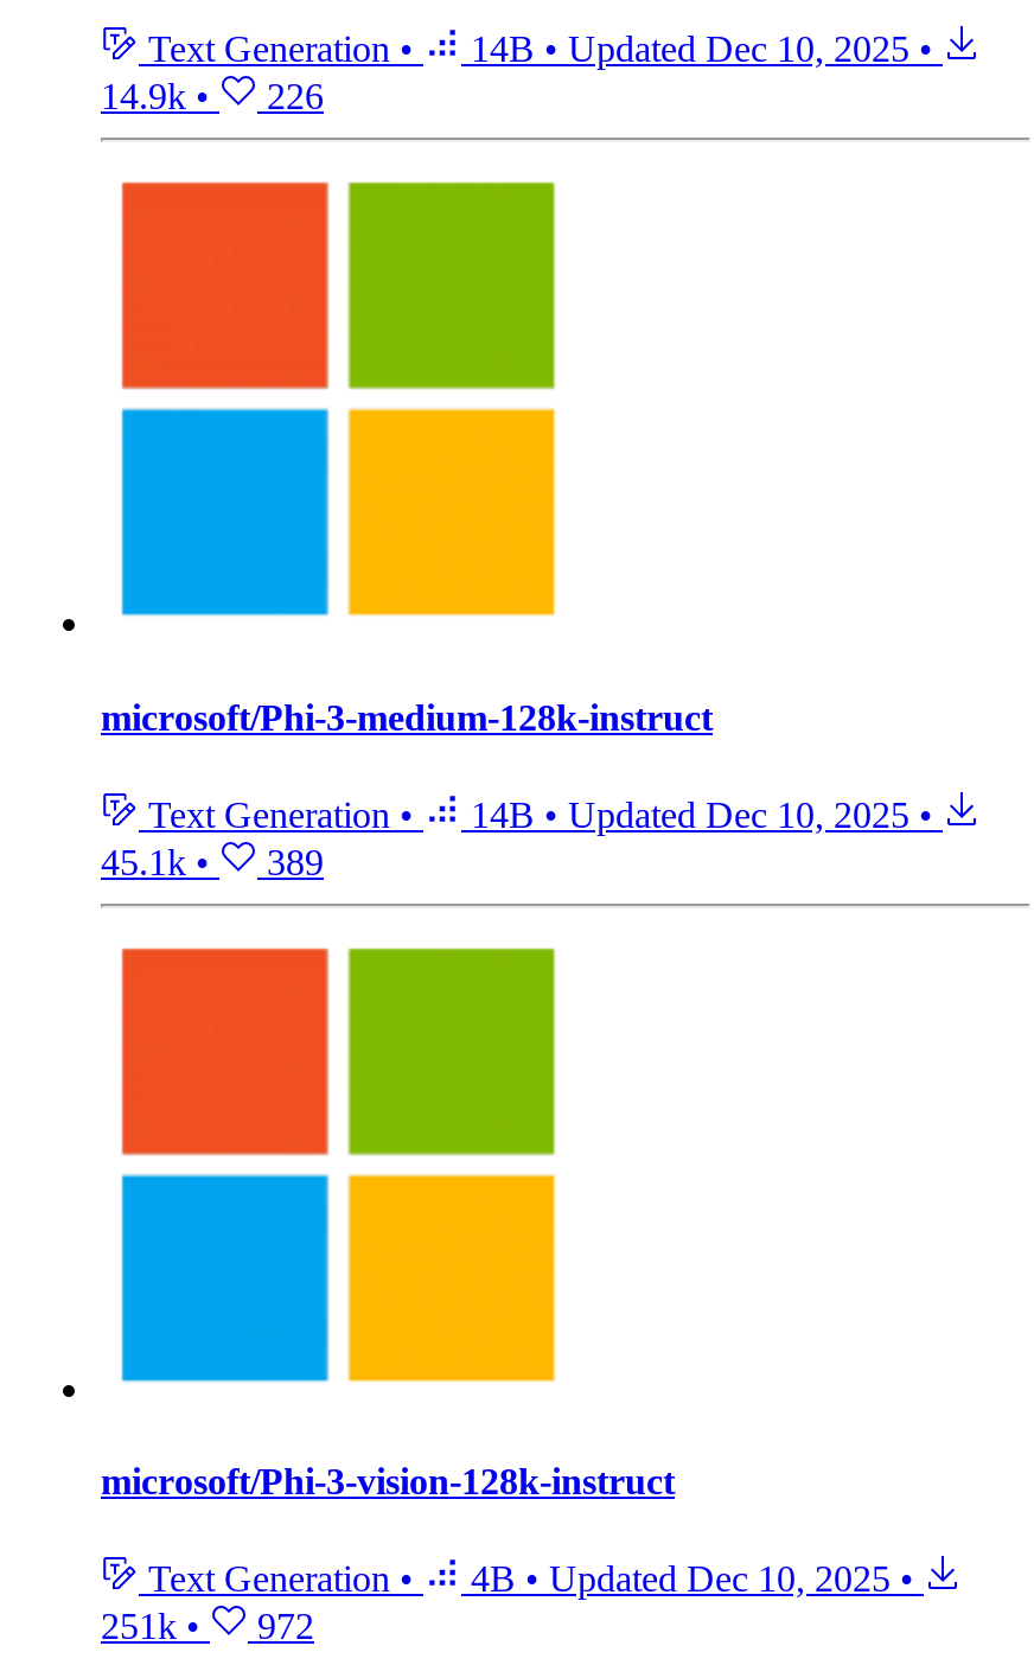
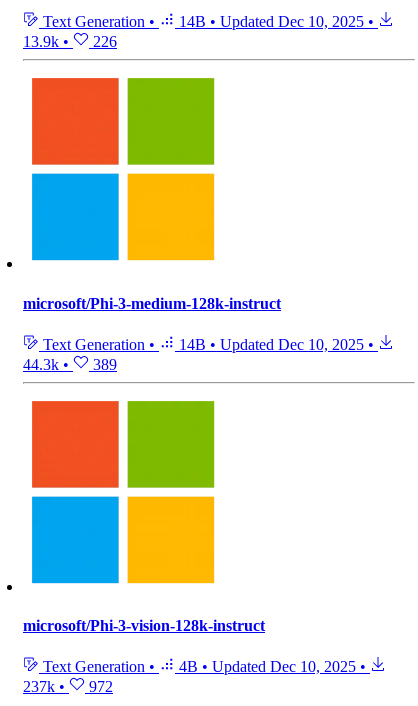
[101,77,324,117] 14.9k • 226 -> [23,33,117,50] 13.9k • 226
[101,842,324,882] 45.1k • 389 -> [23,356,117,373] 44.3k • 389
[101,1607,314,1647] 251k • 972 -> [23,678,113,695] 237k • 972

